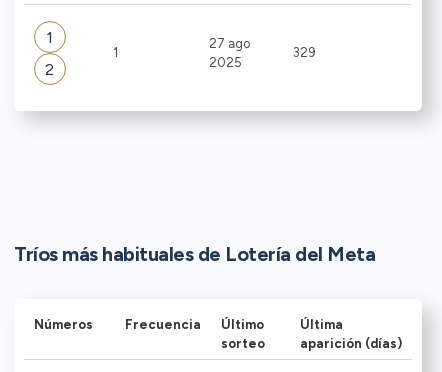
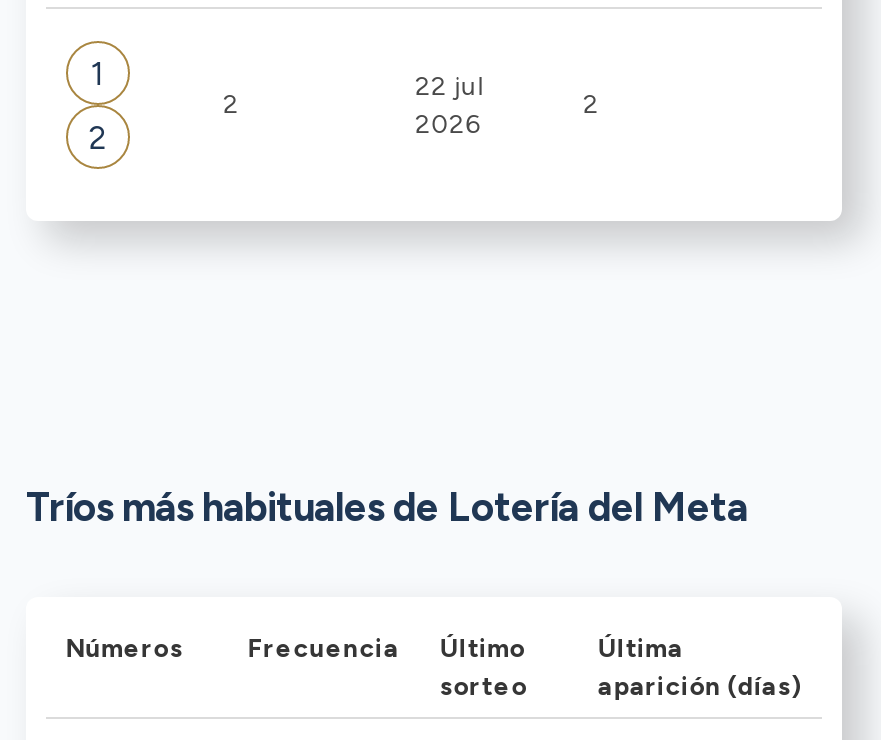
[209,35,250,69] 27 ago | 2025 -> [416,70,484,138] 22 jul | 2026
[113,44,118,59] 1 -> [224,88,240,118] 2
[293,44,316,59] 329 -> [584,88,600,118] 2

